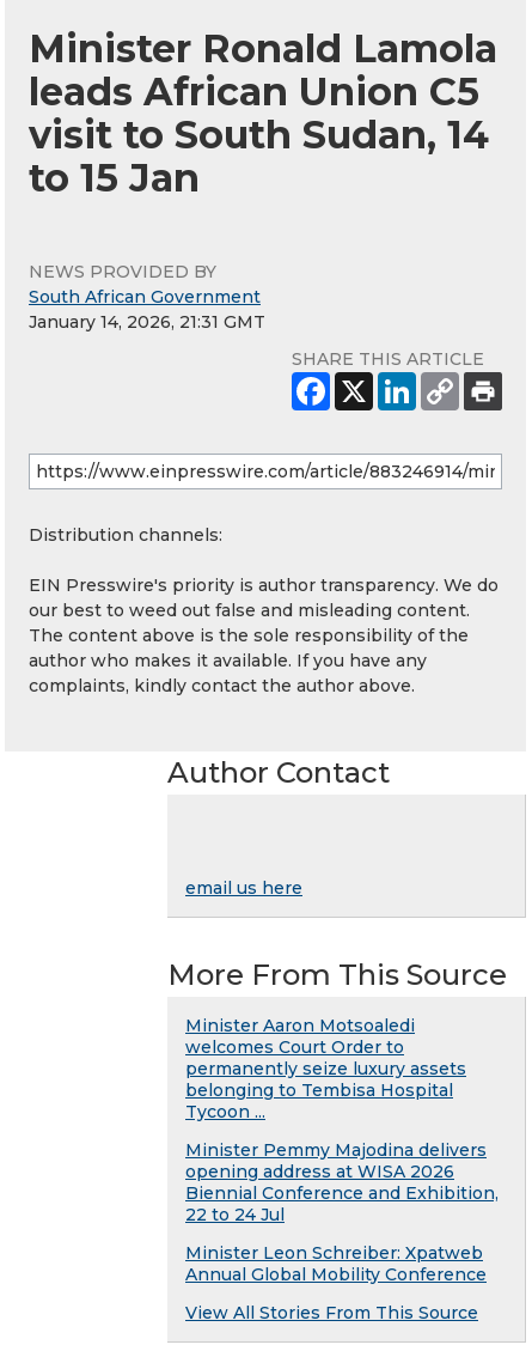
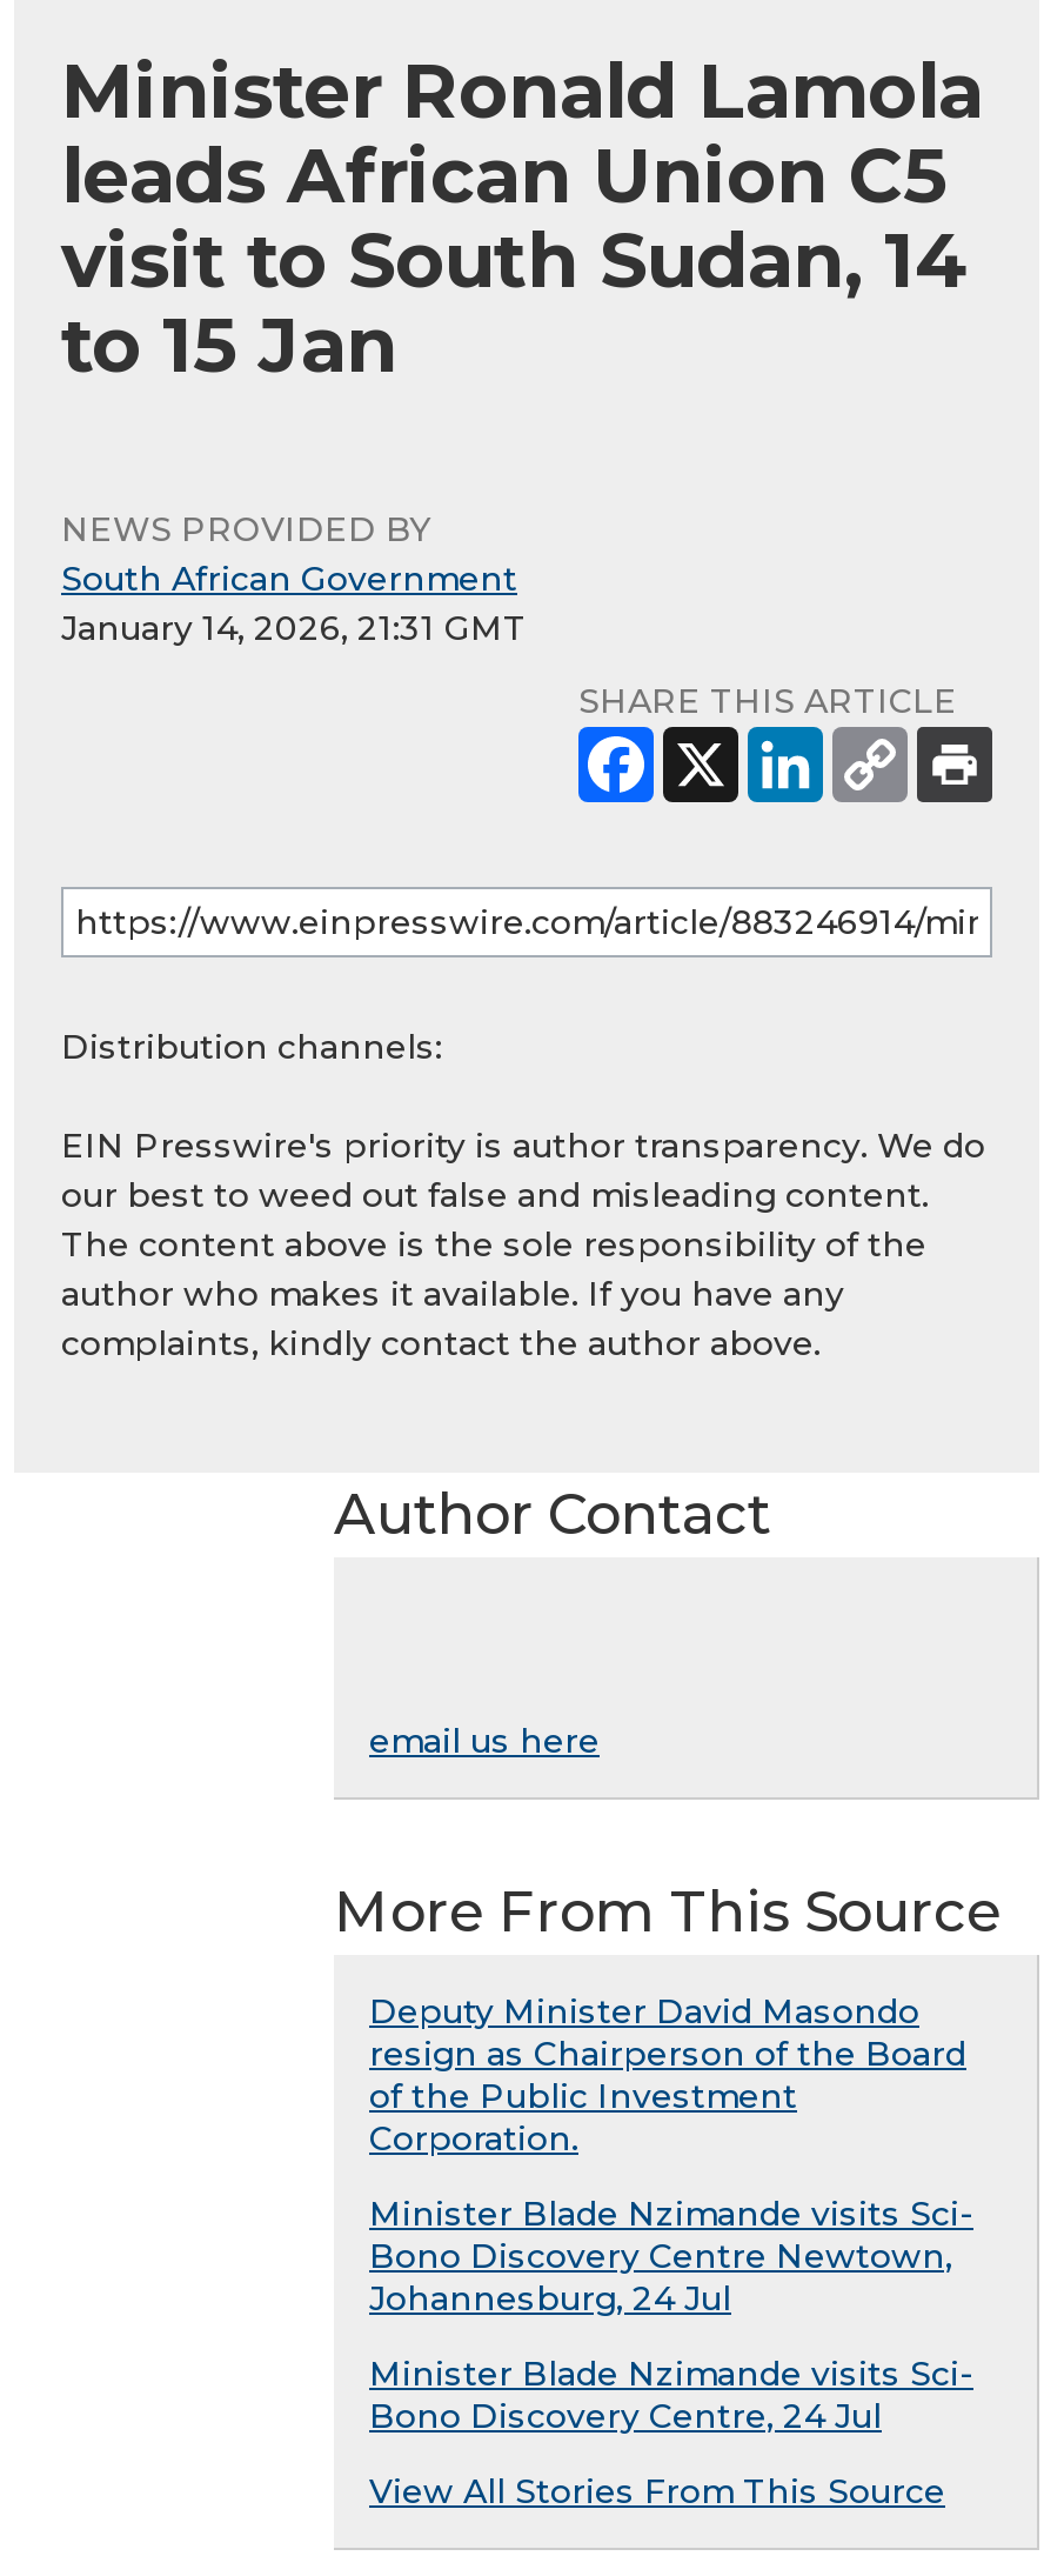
[185,1015,466,1122] Minister Aaron Motsoaledi | welcomes Court Order to | permanently seize luxury assets | belonging to Tembisa Hospital | Tycoon ... -> [369,1990,966,2160] Deputy Minister David Masondo | resign as Chairperson of the Board | of the Public Investment | Corporation.
[185,1139,499,1225] Minister Pemmy Majodina delivers | opening address at WISA 2026 | Biennial Conference and Exhibition, | 22 to 24 Jul -> [369,2193,973,2320] Minister Blade Nzimande visits Sci- | Bono Discovery Centre Newtown, | Johannesburg, 24 Jul
[185,1242,487,1285] Minister Leon Schreiber: Xpatweb | Annual Global Mobility Conference -> [369,2353,973,2437] Minister Blade Nzimande visits Sci- | Bono Discovery Centre, 24 Jul

